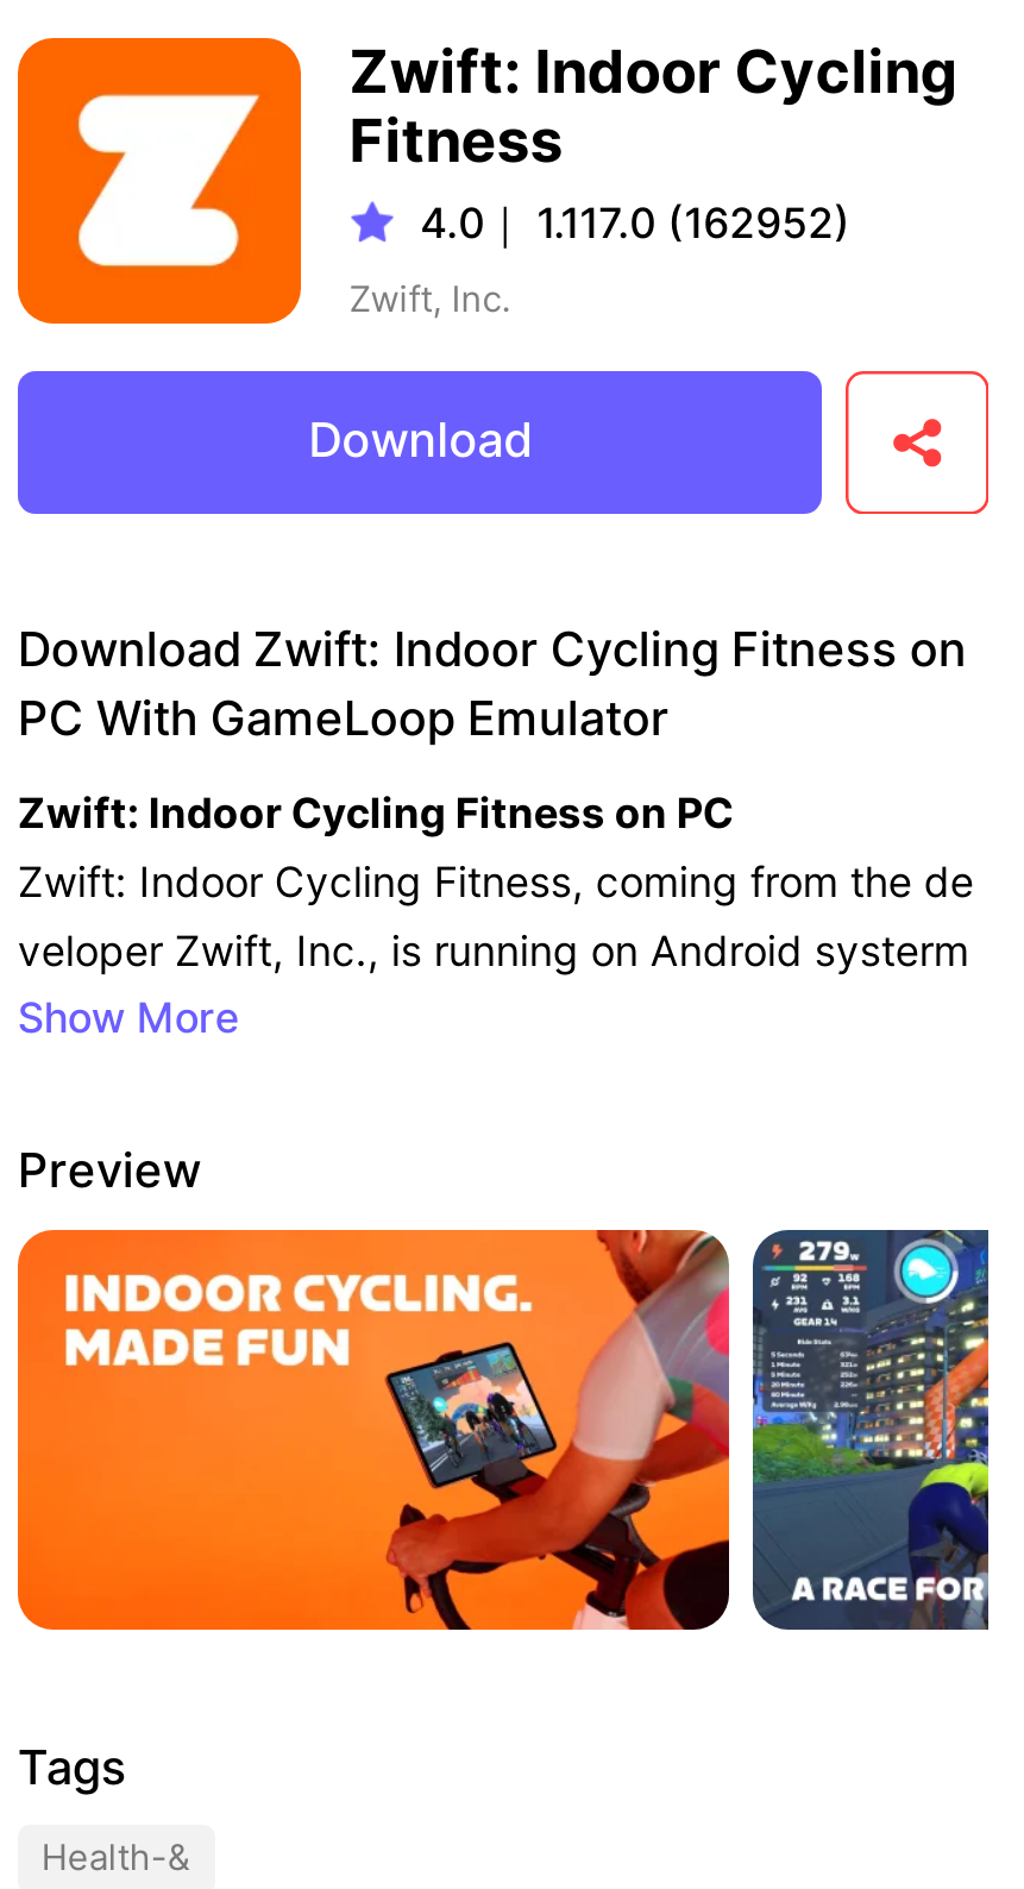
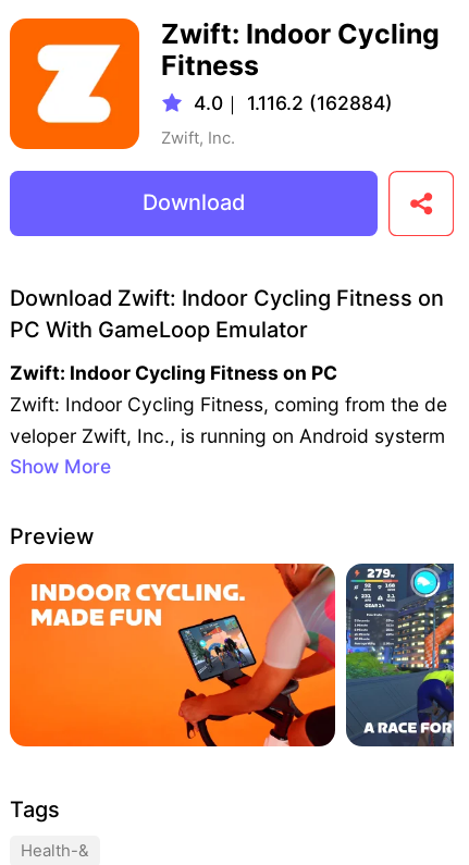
[420,198,851,248] 4.0｜ 1.117.0 (162952) -> [194,92,393,115] 4.0｜ 1.116.2 (162884)

